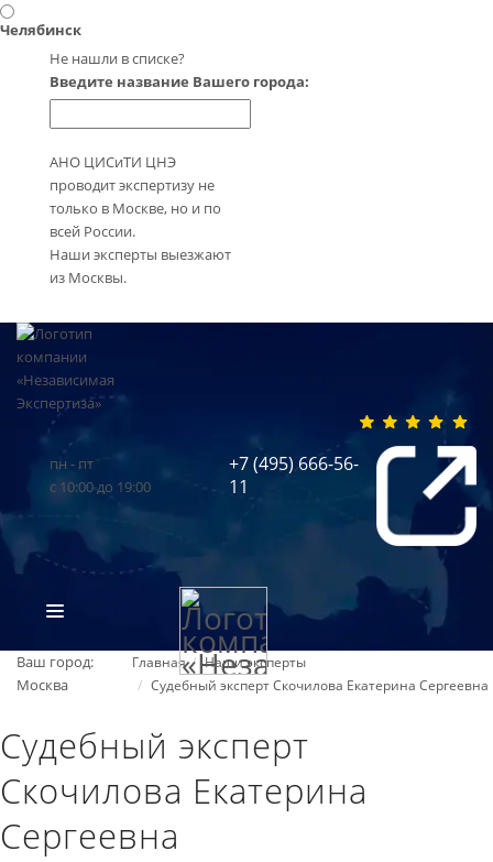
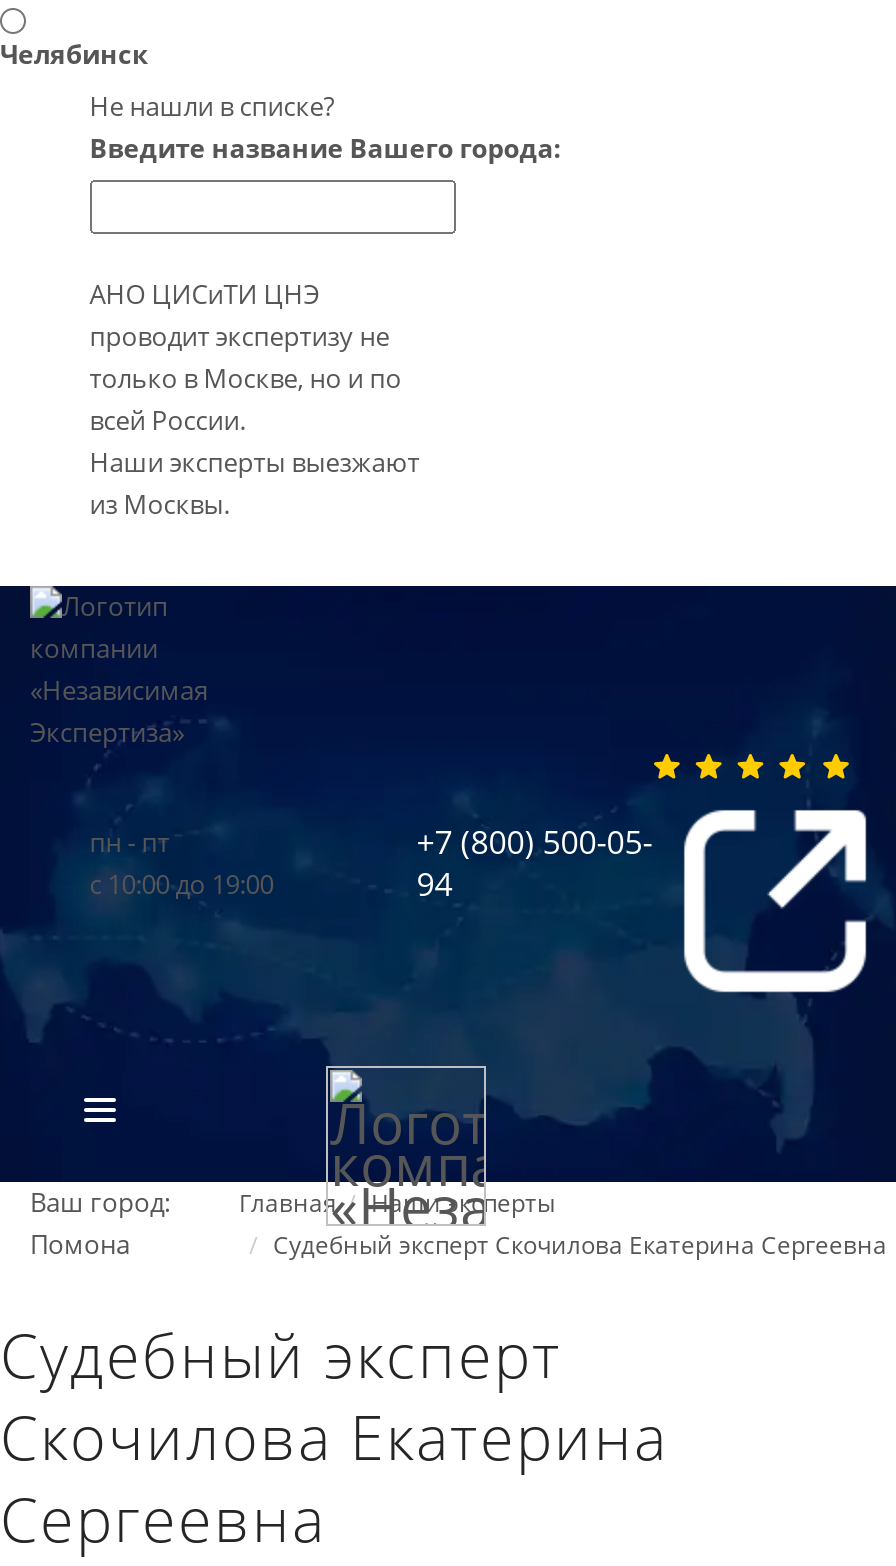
[229,451,359,476] +7 (495) 666-56- -> [416,820,652,864] +7 (800) 500-05-
[229,474,249,499] 11 -> [416,862,452,906] 94
[17,675,68,695] Москва -> [30,1226,130,1262] Помона

